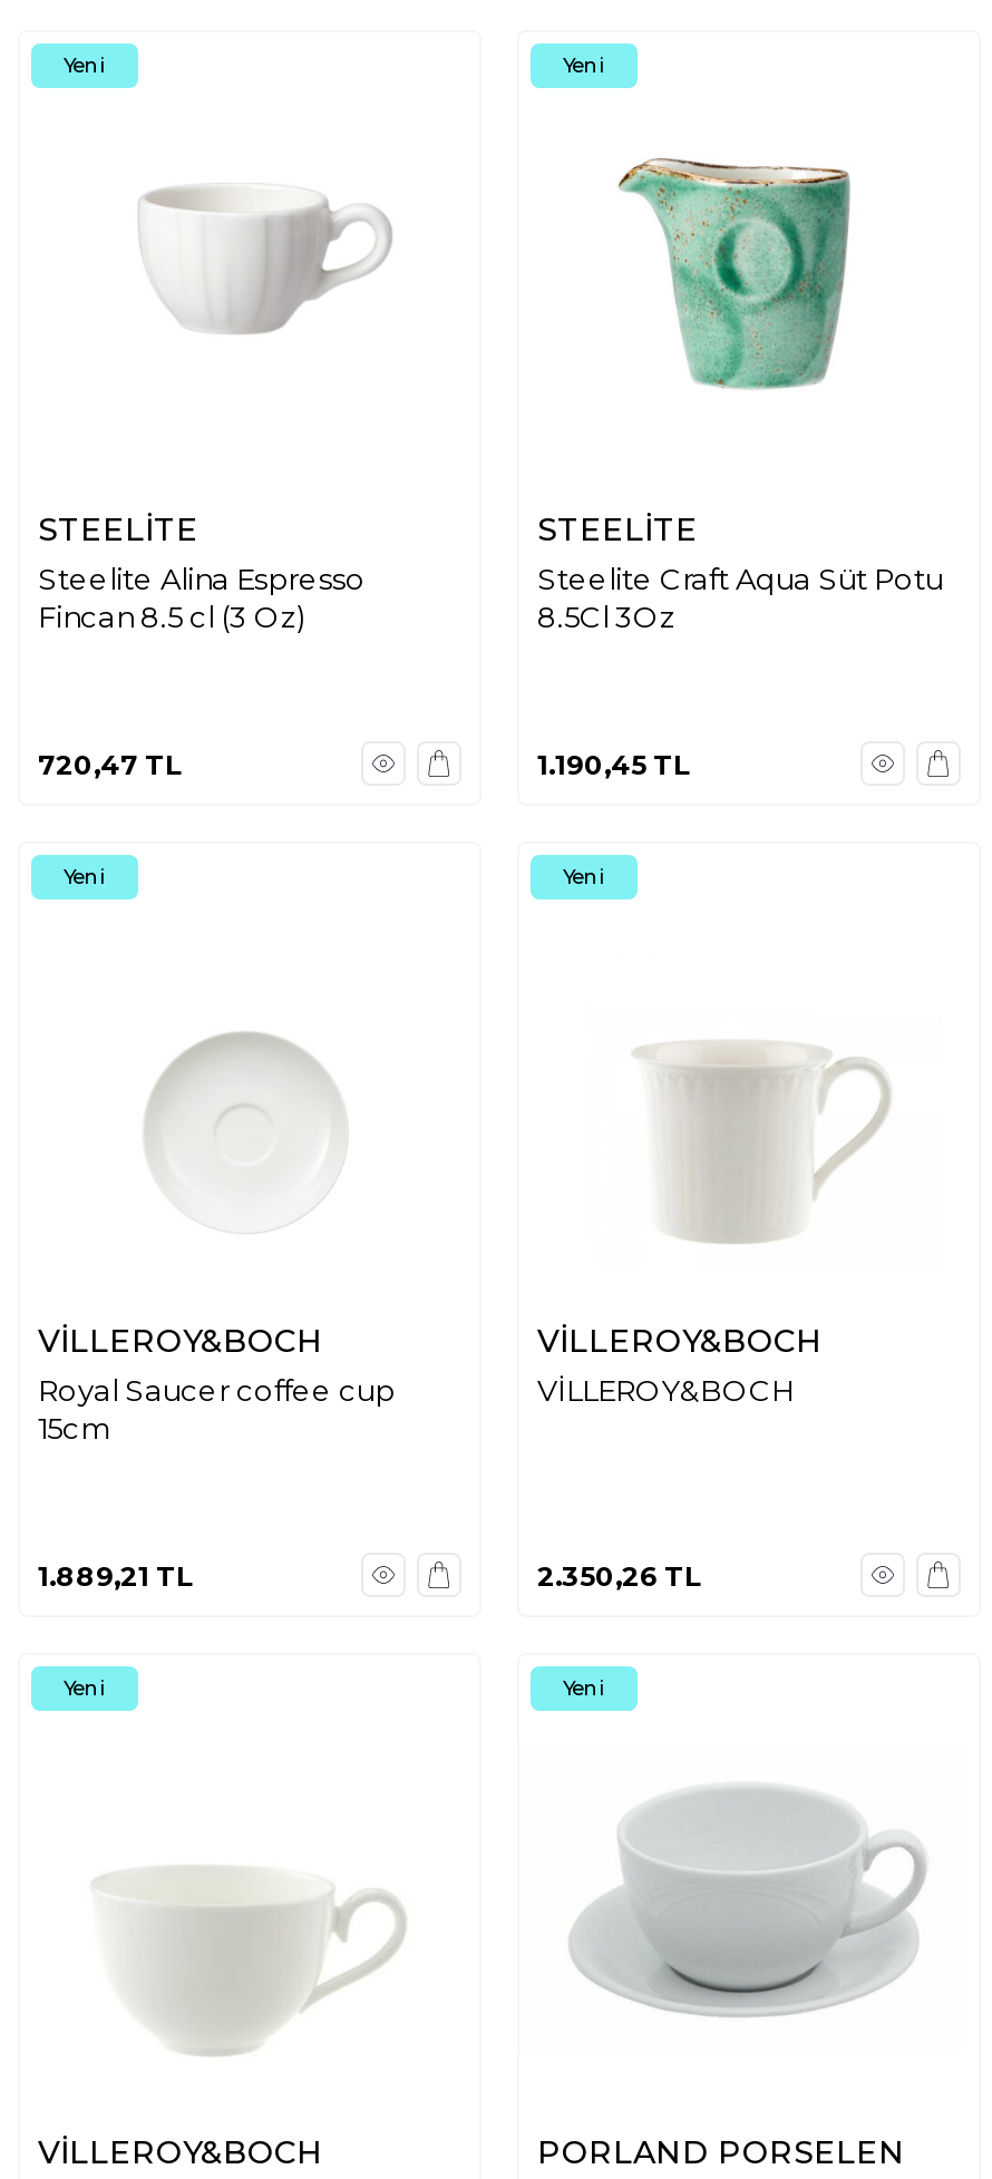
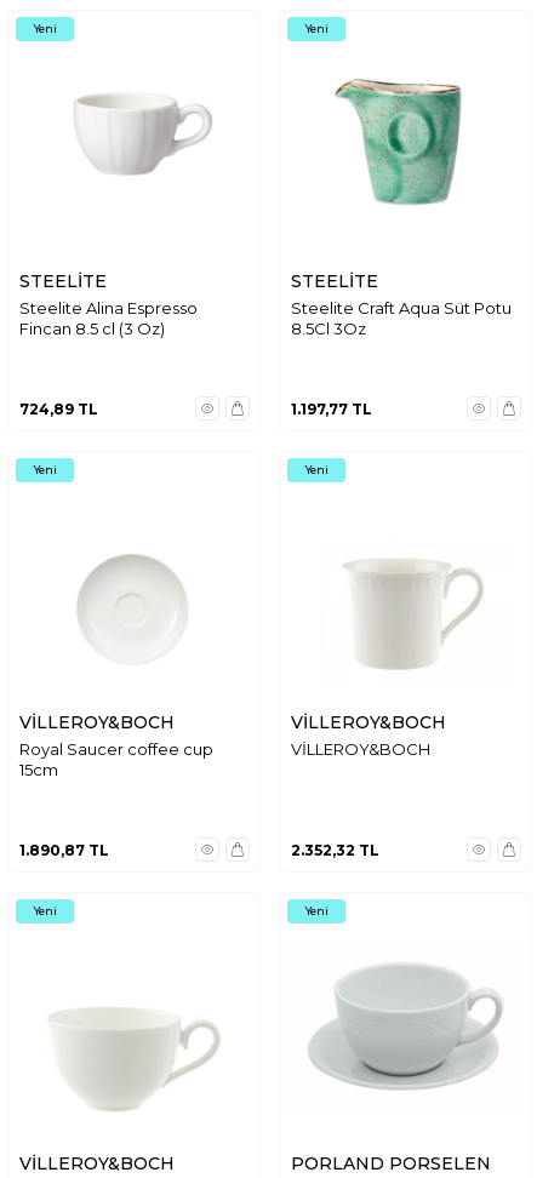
[38,748,183,781] 720,47 TL -> [19,400,98,418] 724,89 TL
[537,748,691,781] 1.190,45 TL -> [291,400,372,418] 1.197,77 TL
[38,1559,194,1593] 1.889,21 TL -> [19,841,109,859] 1.890,87 TL
[537,1559,702,1593] 2.350,26 TL -> [291,841,379,859] 2.352,32 TL

